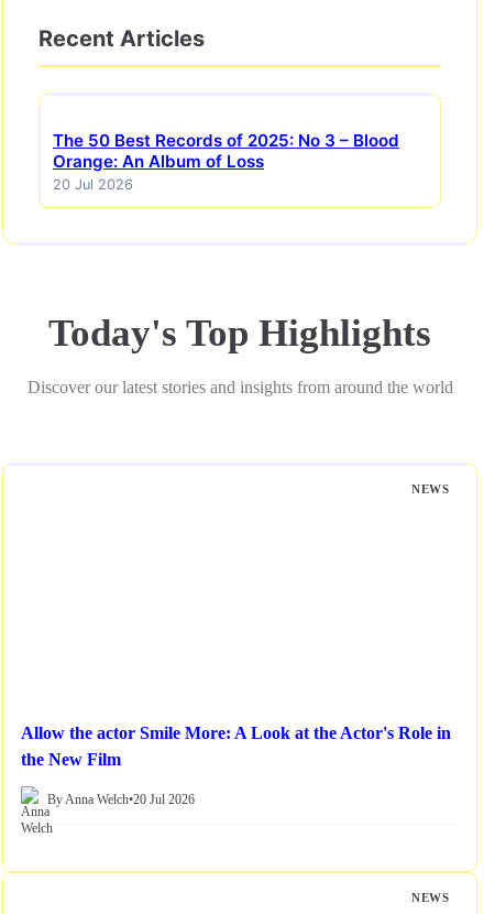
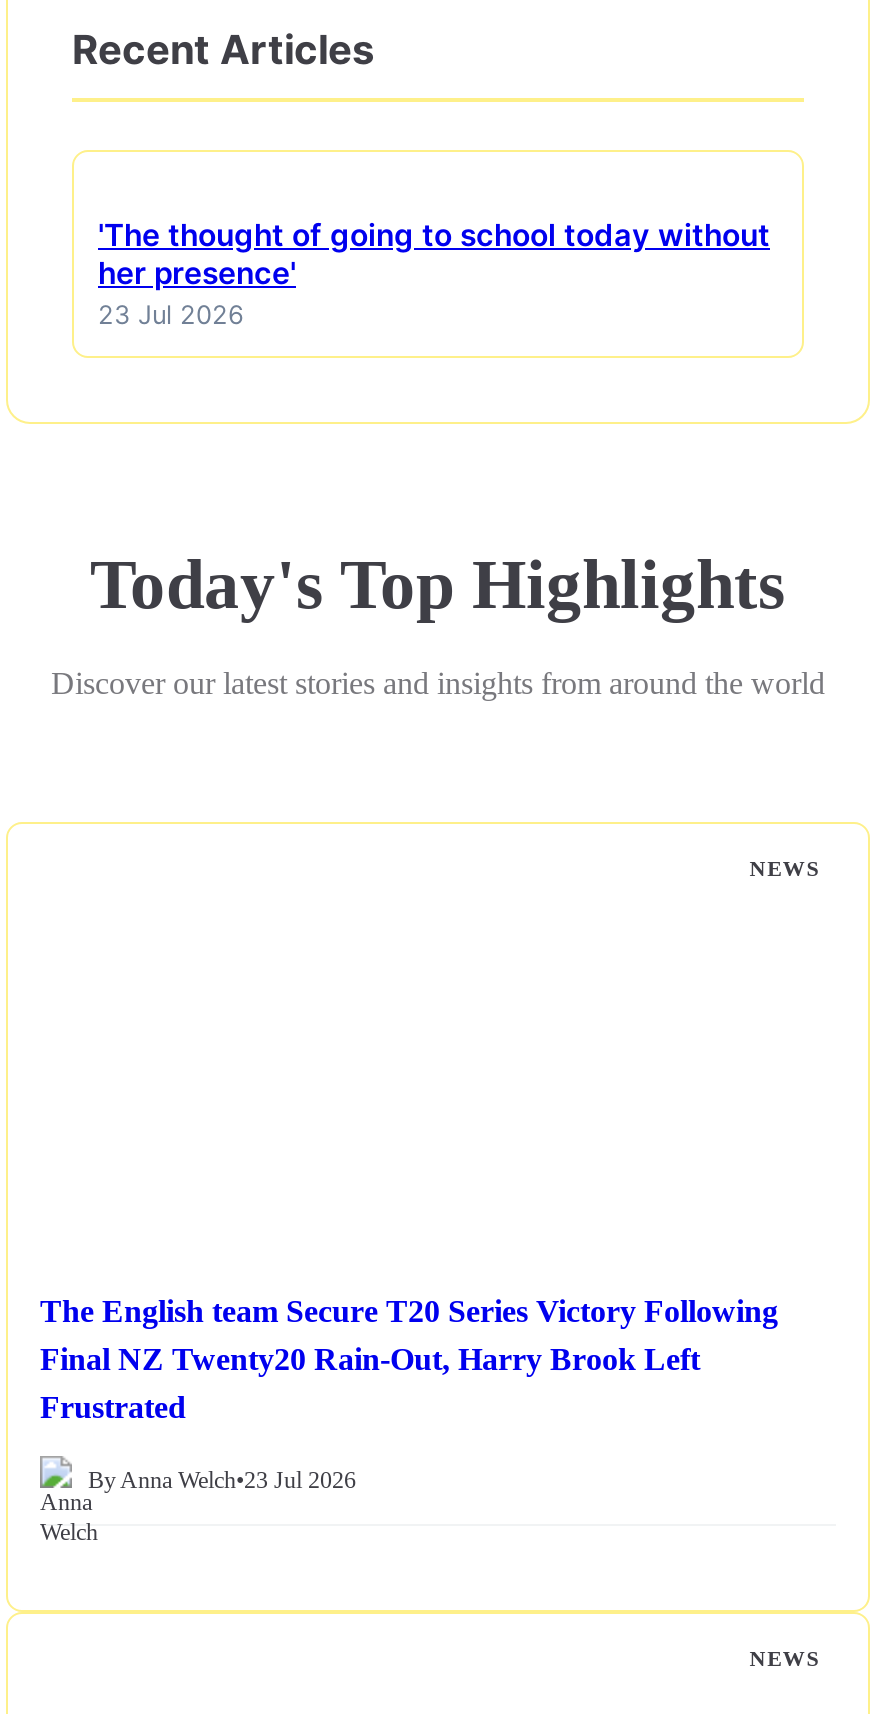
[53,130,399,193] The 50 Best Records of 2025: No 3 – Blood | Orange: An Album of Loss | 20 Jul 2026 -> [98,216,770,330] 'The thought of going to school today without | her presence' | 23 Jul 2026
[21,724,451,769] Allow the actor Smile More: A Look at the Actor's Role in | the New Film -> [40,1294,778,1424] The English team Secure T20 Series Victory Following | Final NZ Twenty20 Rain-Out, Harry Brook Left | Frustrated
[47,791,195,807] By Anna Welch•20 Jul 2026 -> [88,1465,356,1493] By Anna Welch•23 Jul 2026

